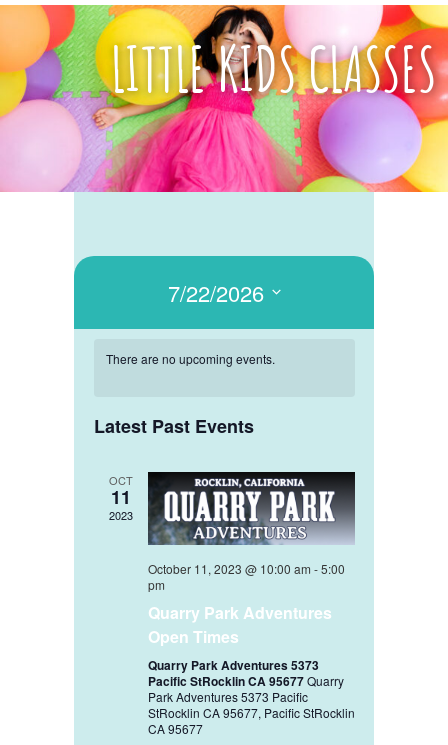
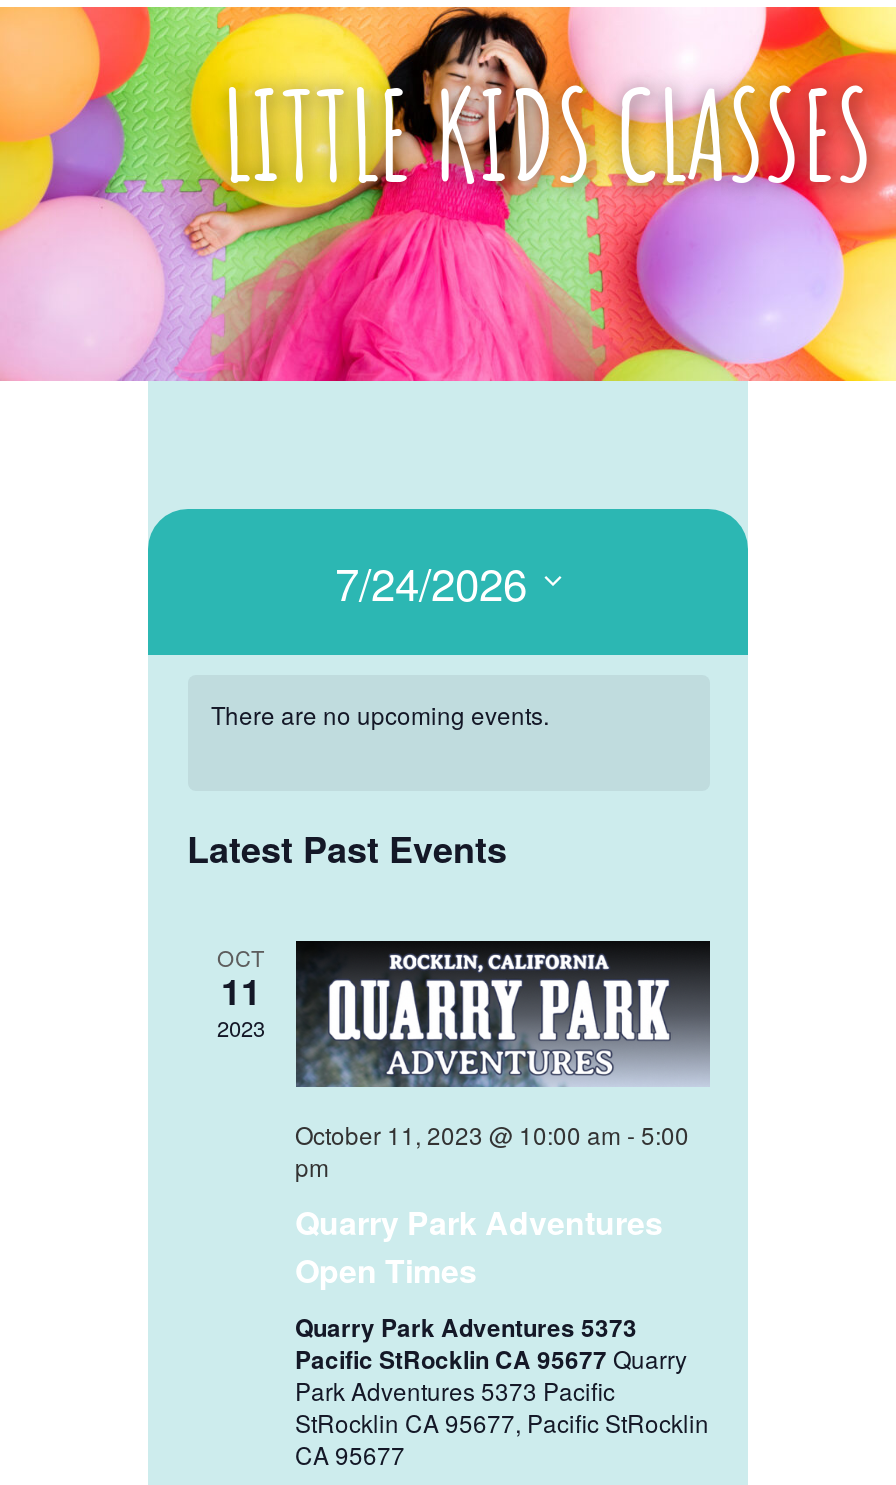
[167,277,263,308] 7/22/2026 -> [335,550,527,612] 7/24/2026

